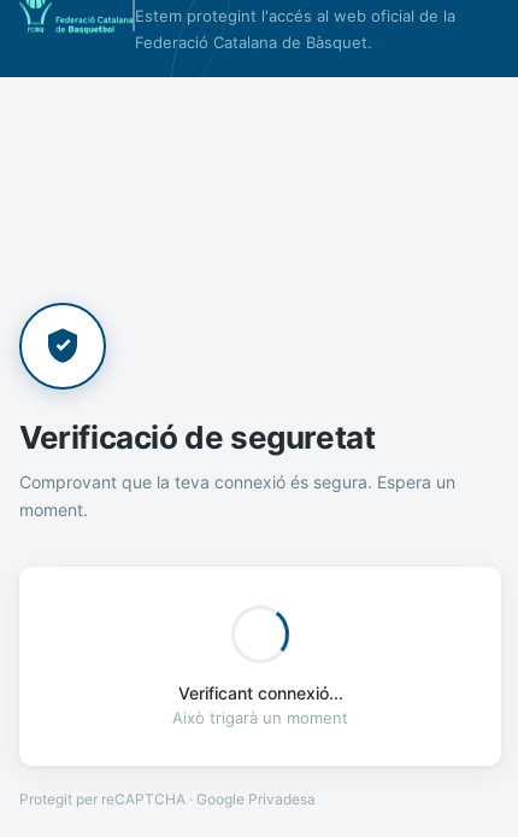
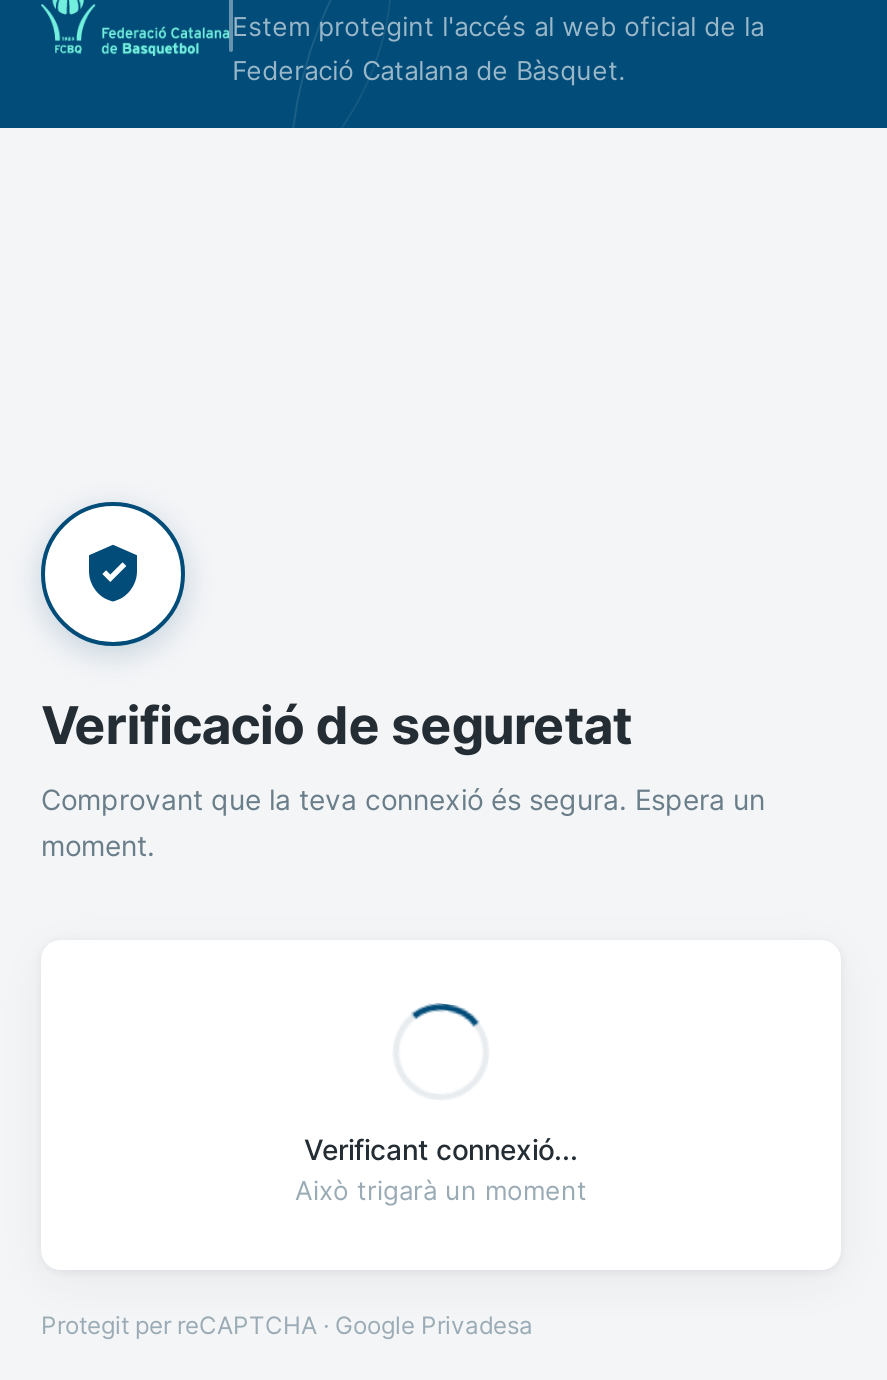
[243,605,290,652] [image] -> [411,1002,489,1078] [image]

